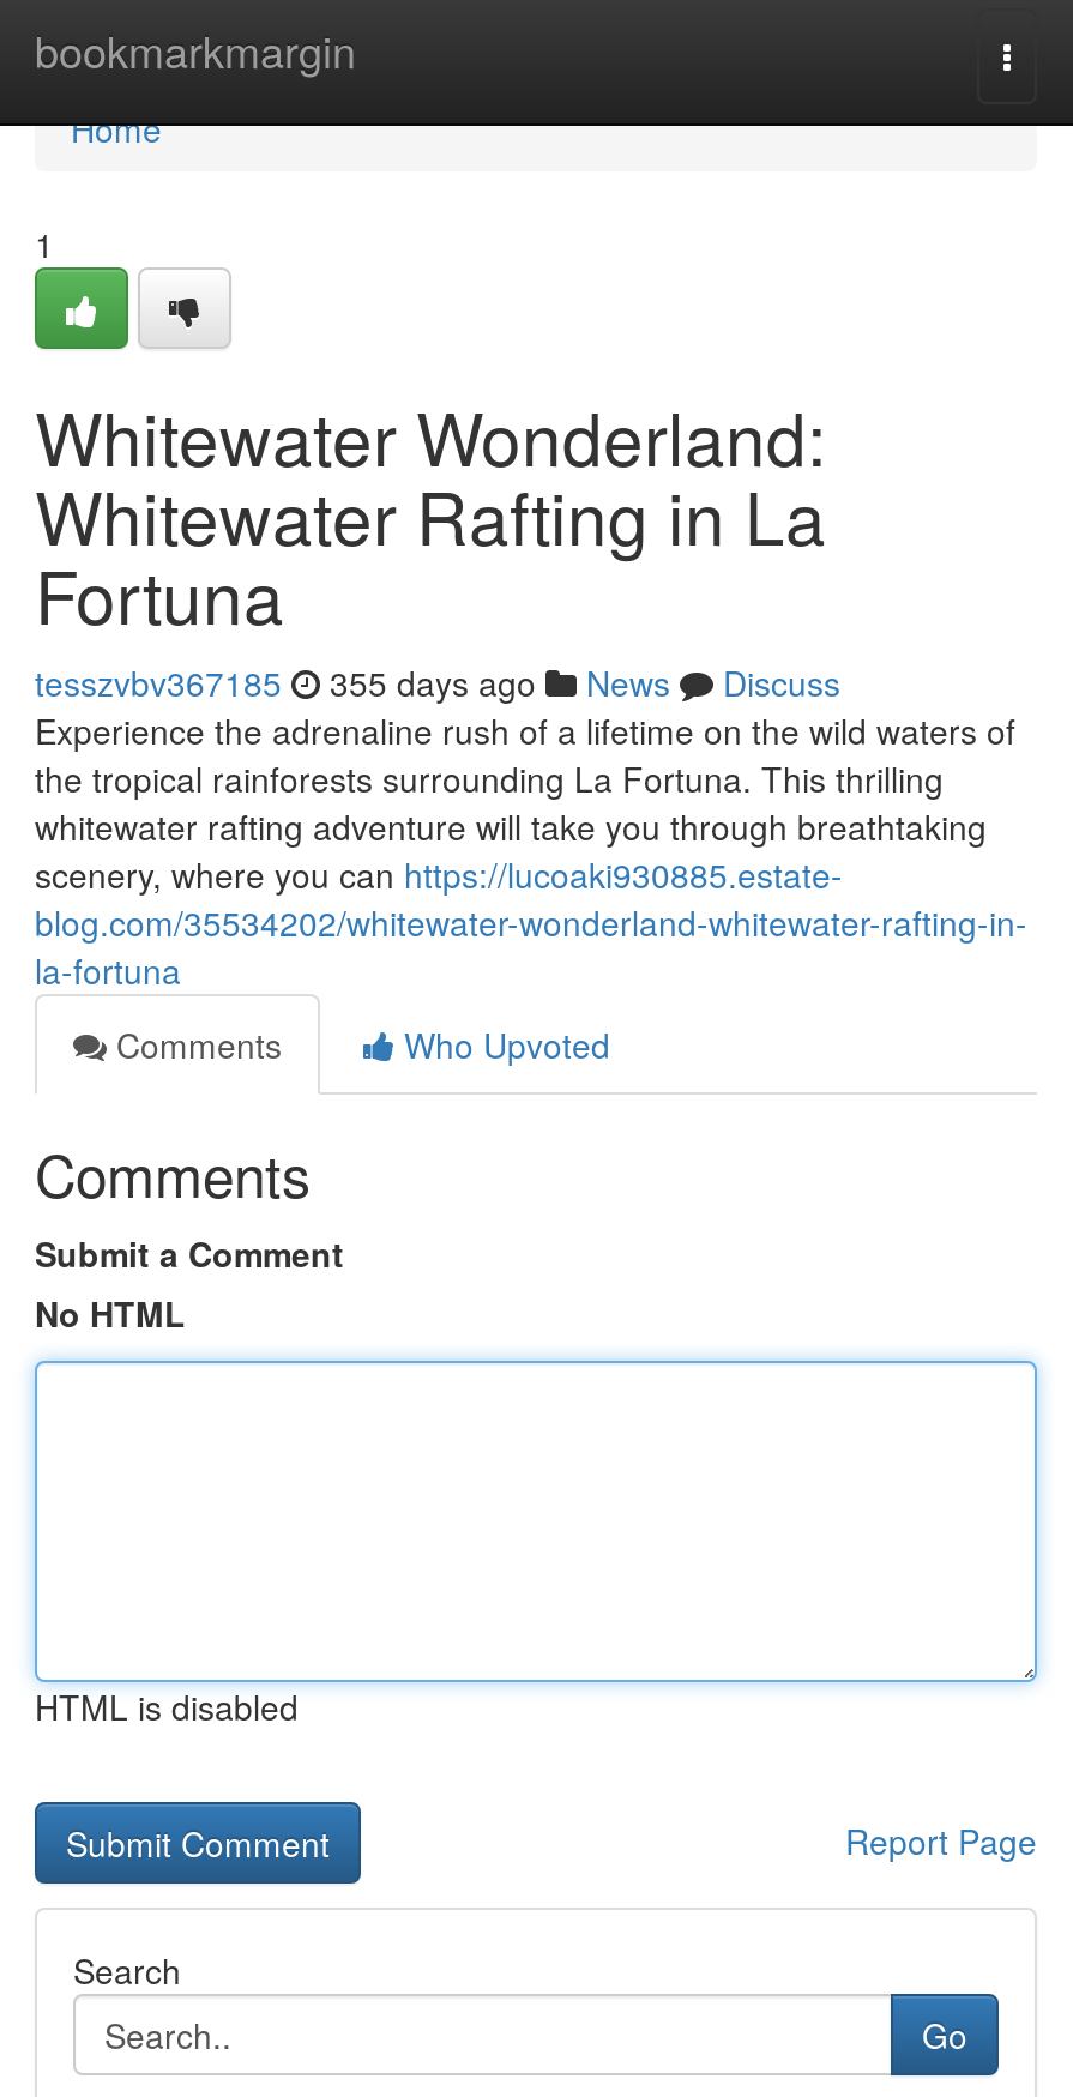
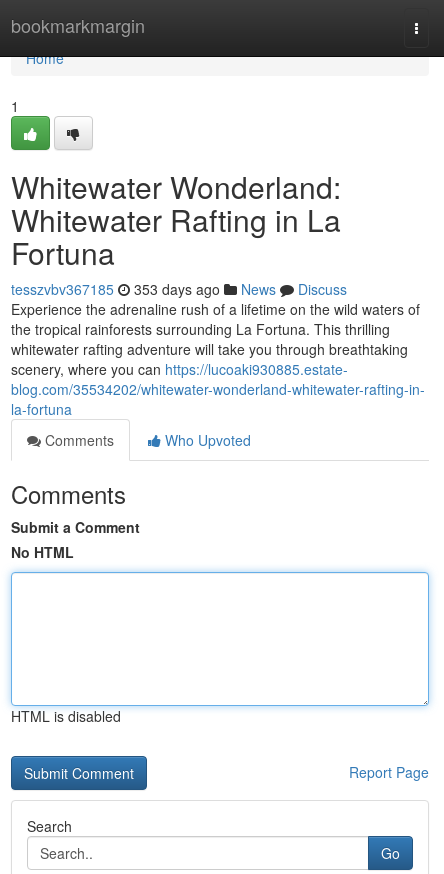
[35,658,840,706] tesszvbv367185 355 days ago News Discuss -> [11,279,347,299] tesszvbv367185 353 days ago News Discuss

